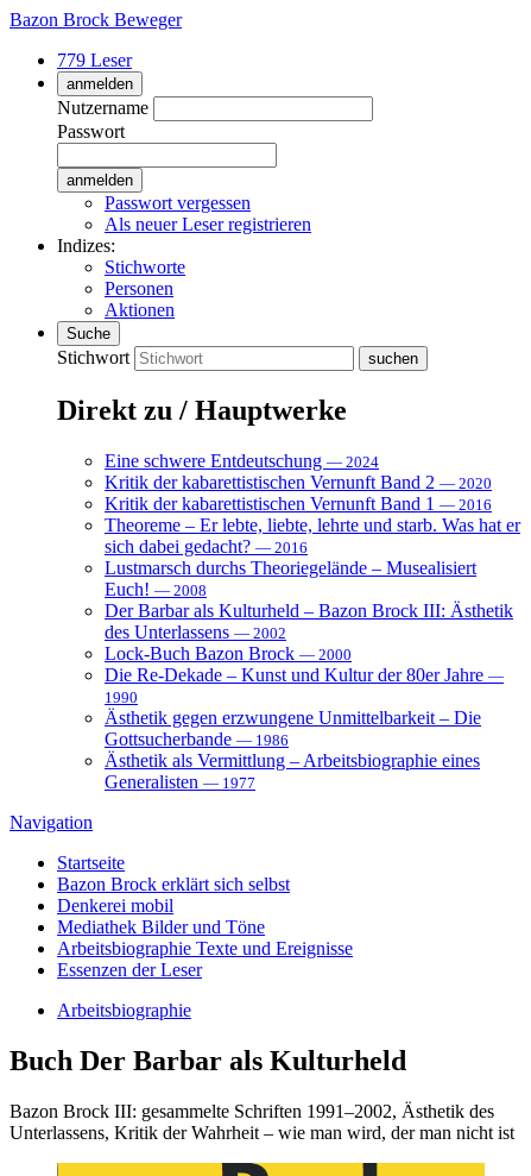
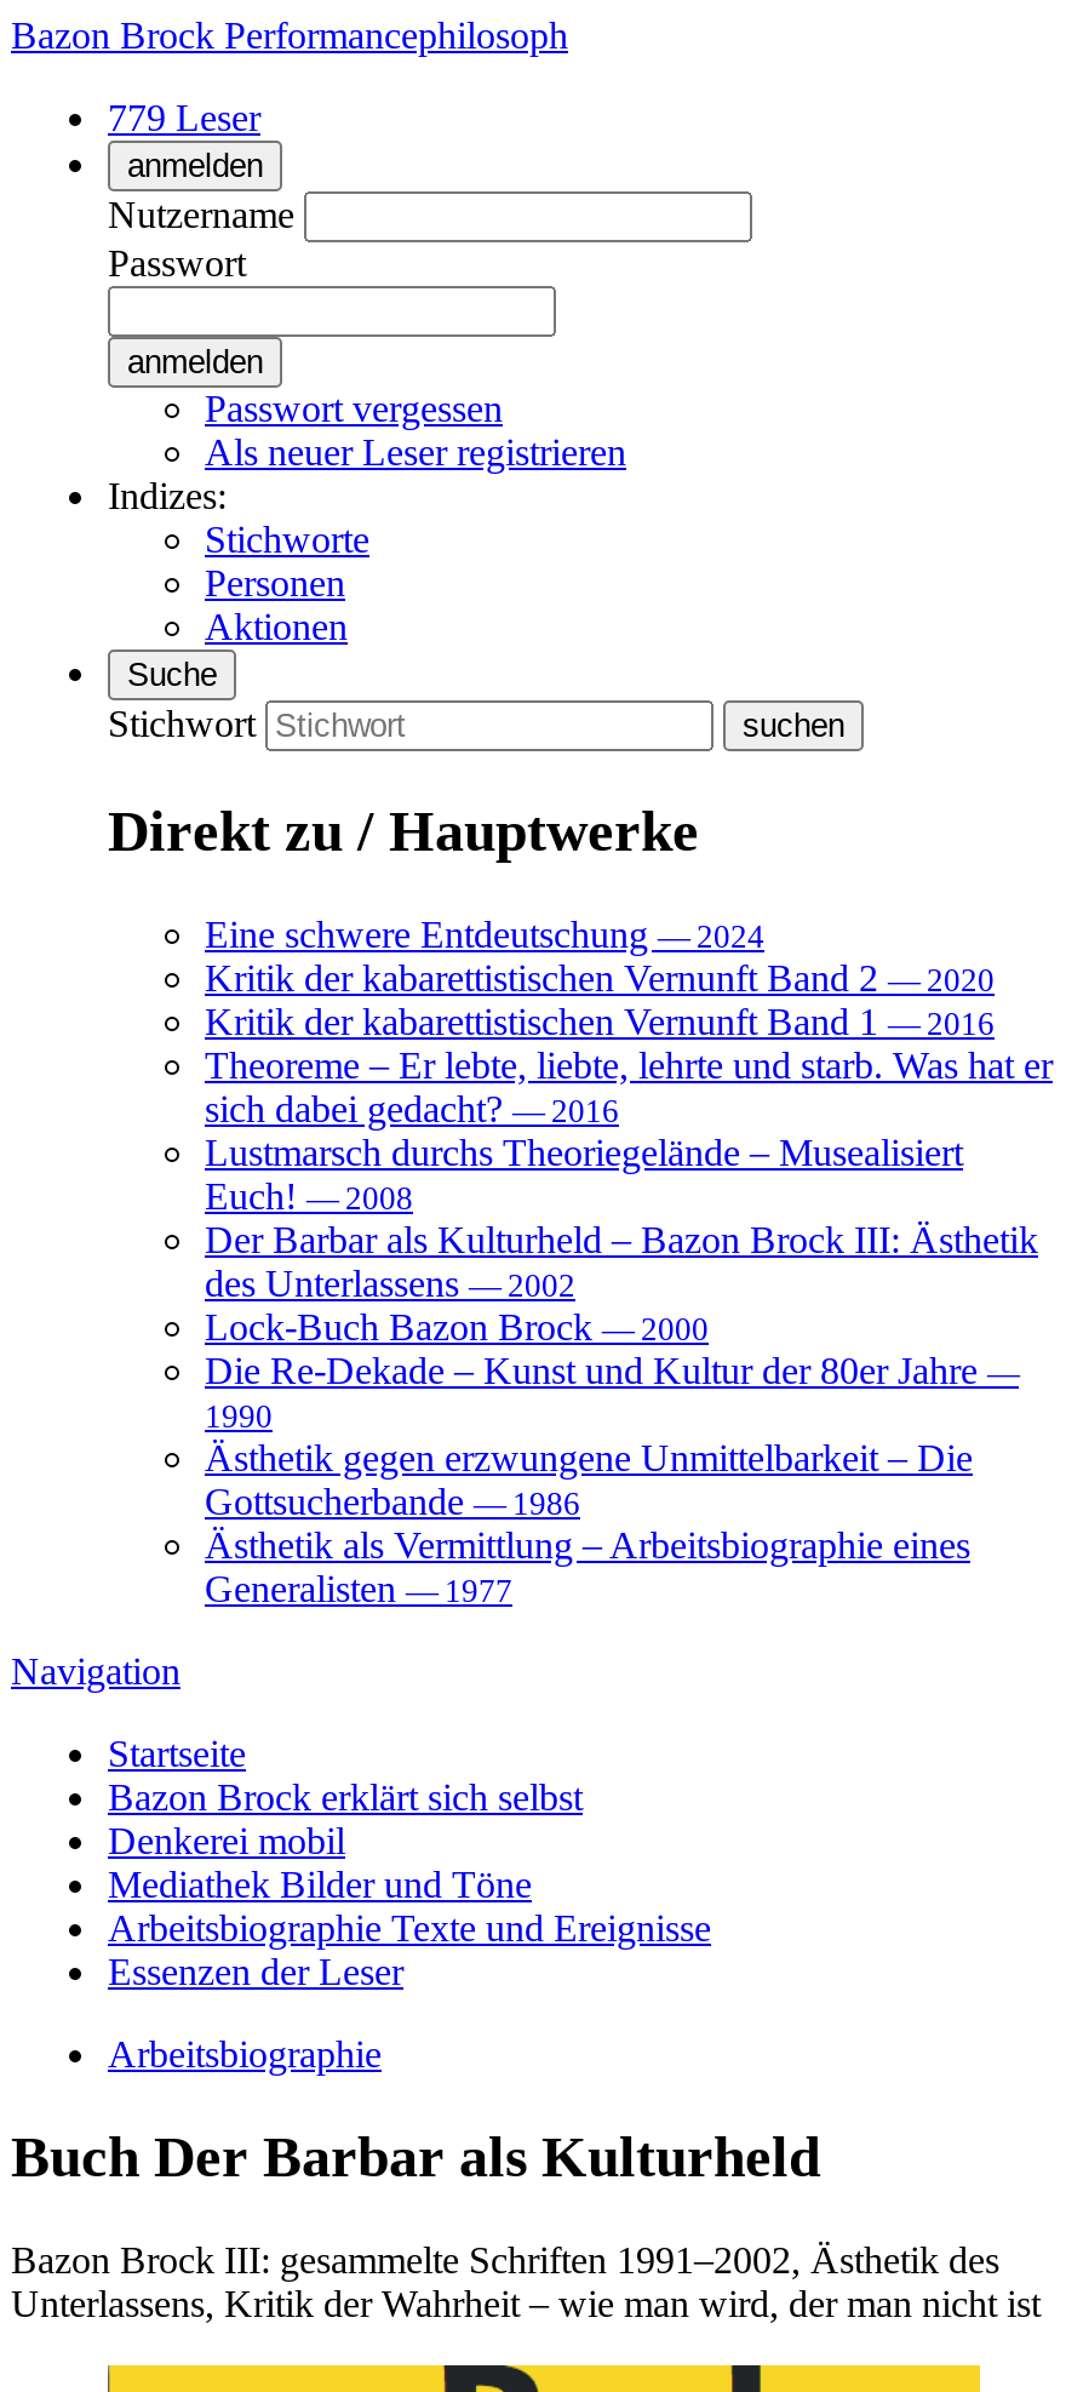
[10,10,182,30] Bazon Brock Beweger -> [11,15,568,56] Bazon Brock Performancephilosoph

